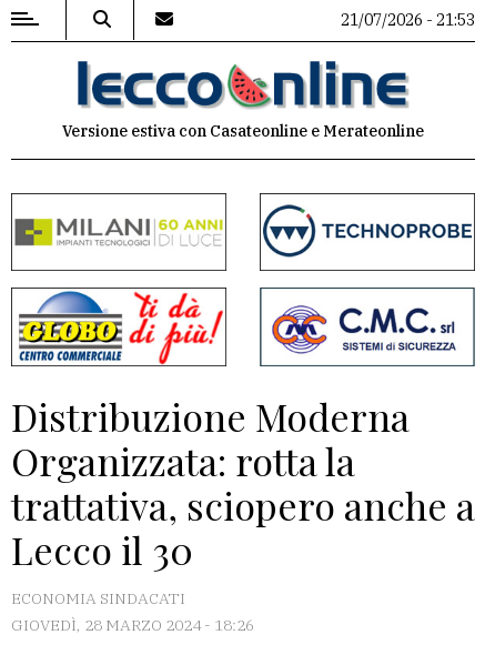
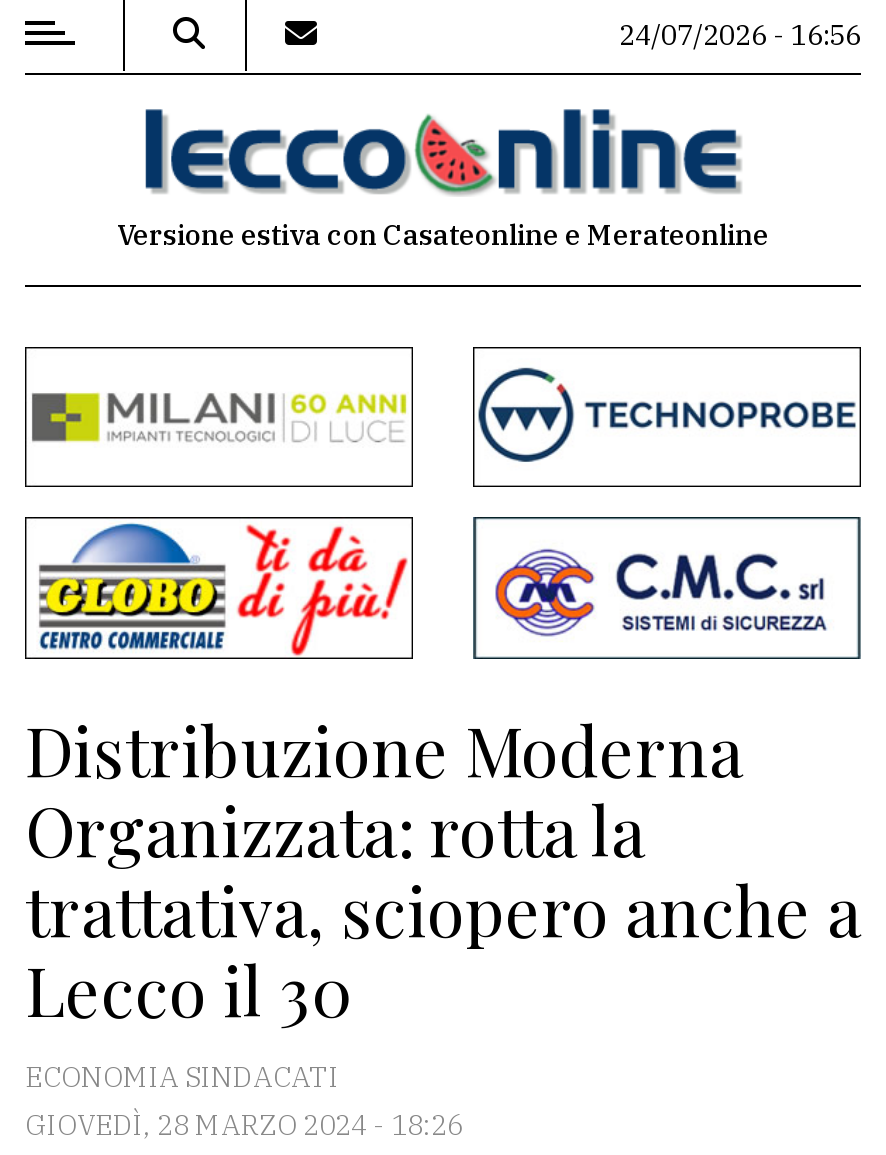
[341,10,475,30] 21/07/2026 - 21:53 -> [619,17,861,53] 24/07/2026 - 16:56

